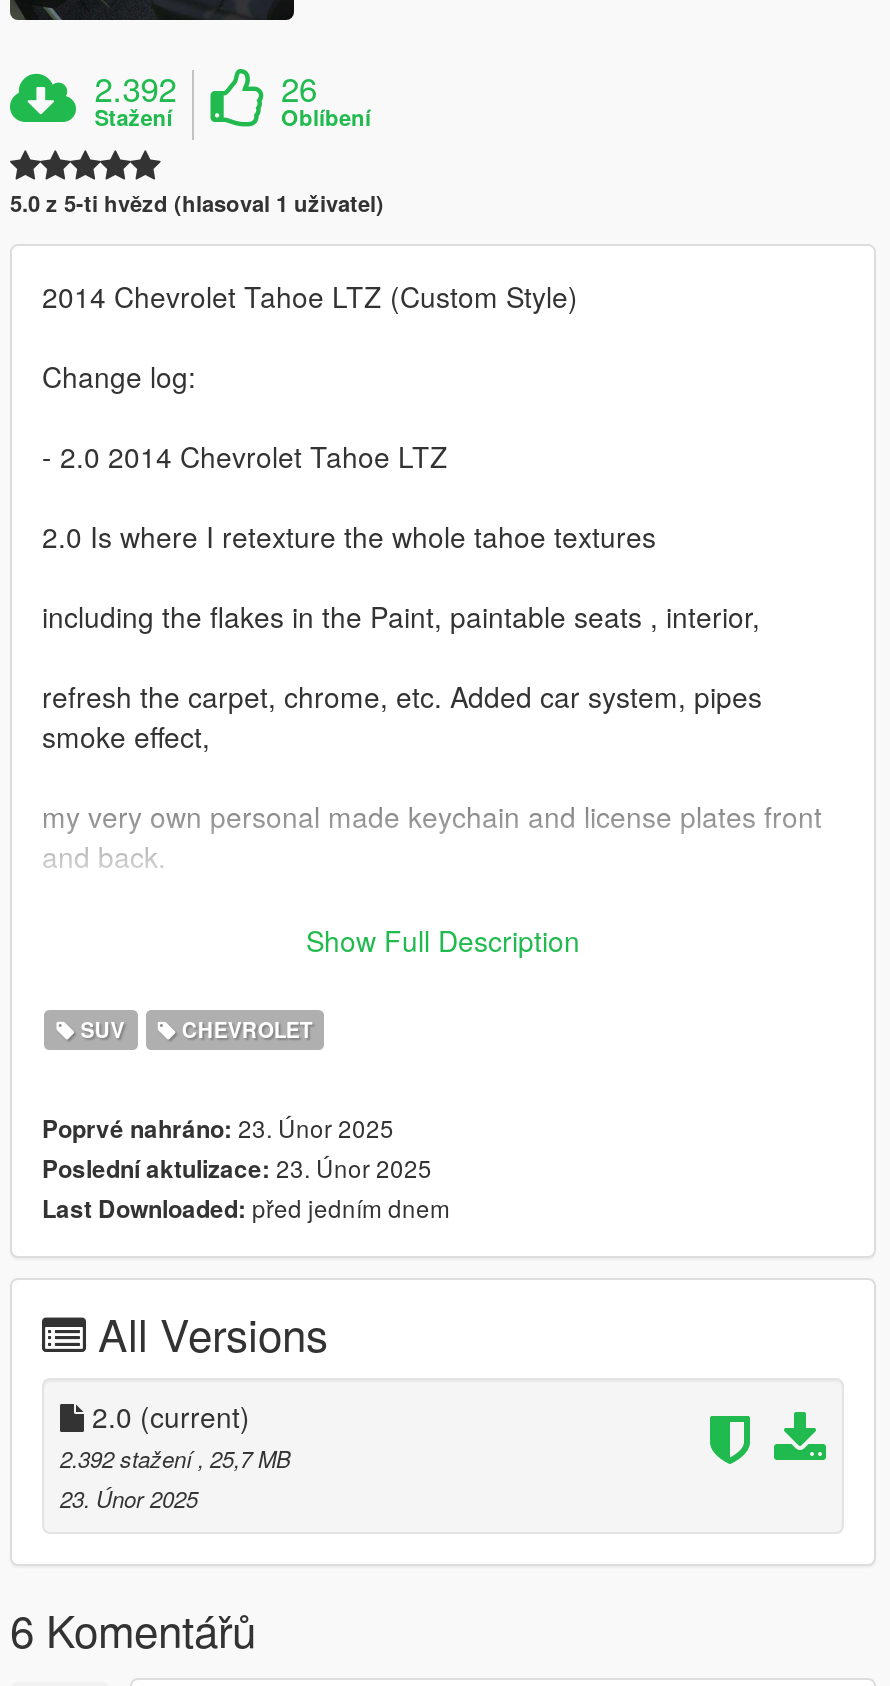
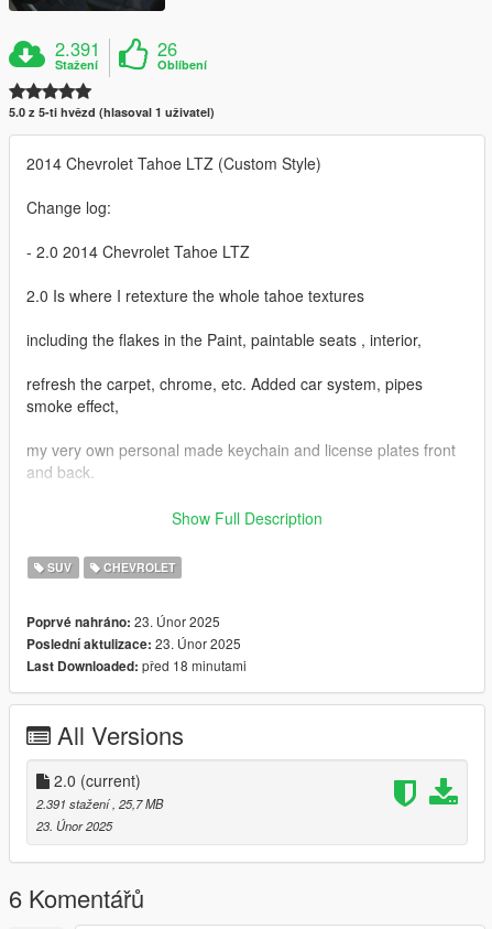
[94,64,176,112] 2.392 -> [55,35,100,61] 2.391
[42,1190,450,1226] Last Downloaded: před jedním dnem -> [26,655,247,675] Last Downloaded: před 18 minutami
[60,1442,290,1474] 2.392 stažení, 25,7 MB -> [36,794,163,812] 2.391 stažení, 25,7 MB

